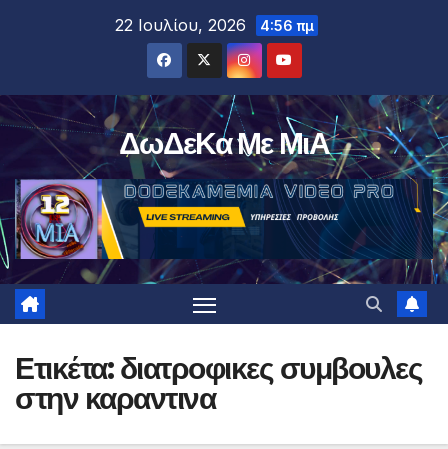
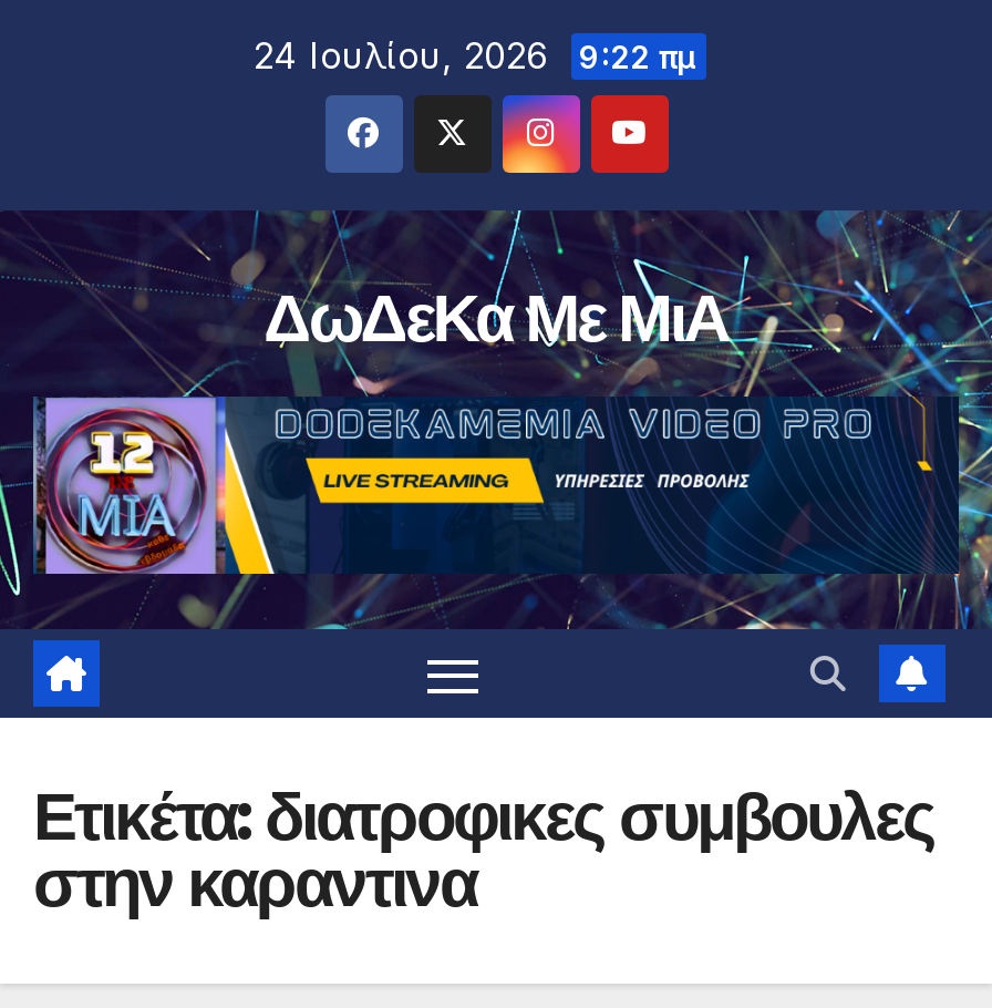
[115,15,314,35] 22 Ιουλίου, 2026 4:56 πμ -> [254,33,696,78] 24 Ιουλίου, 2026 9:22 πμ

